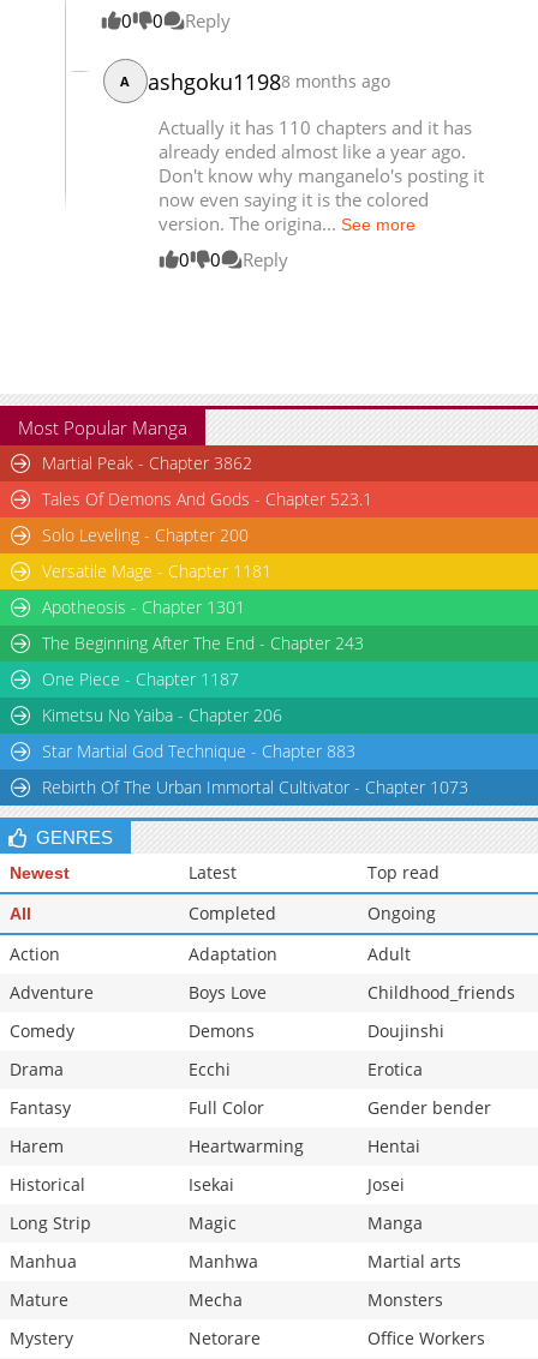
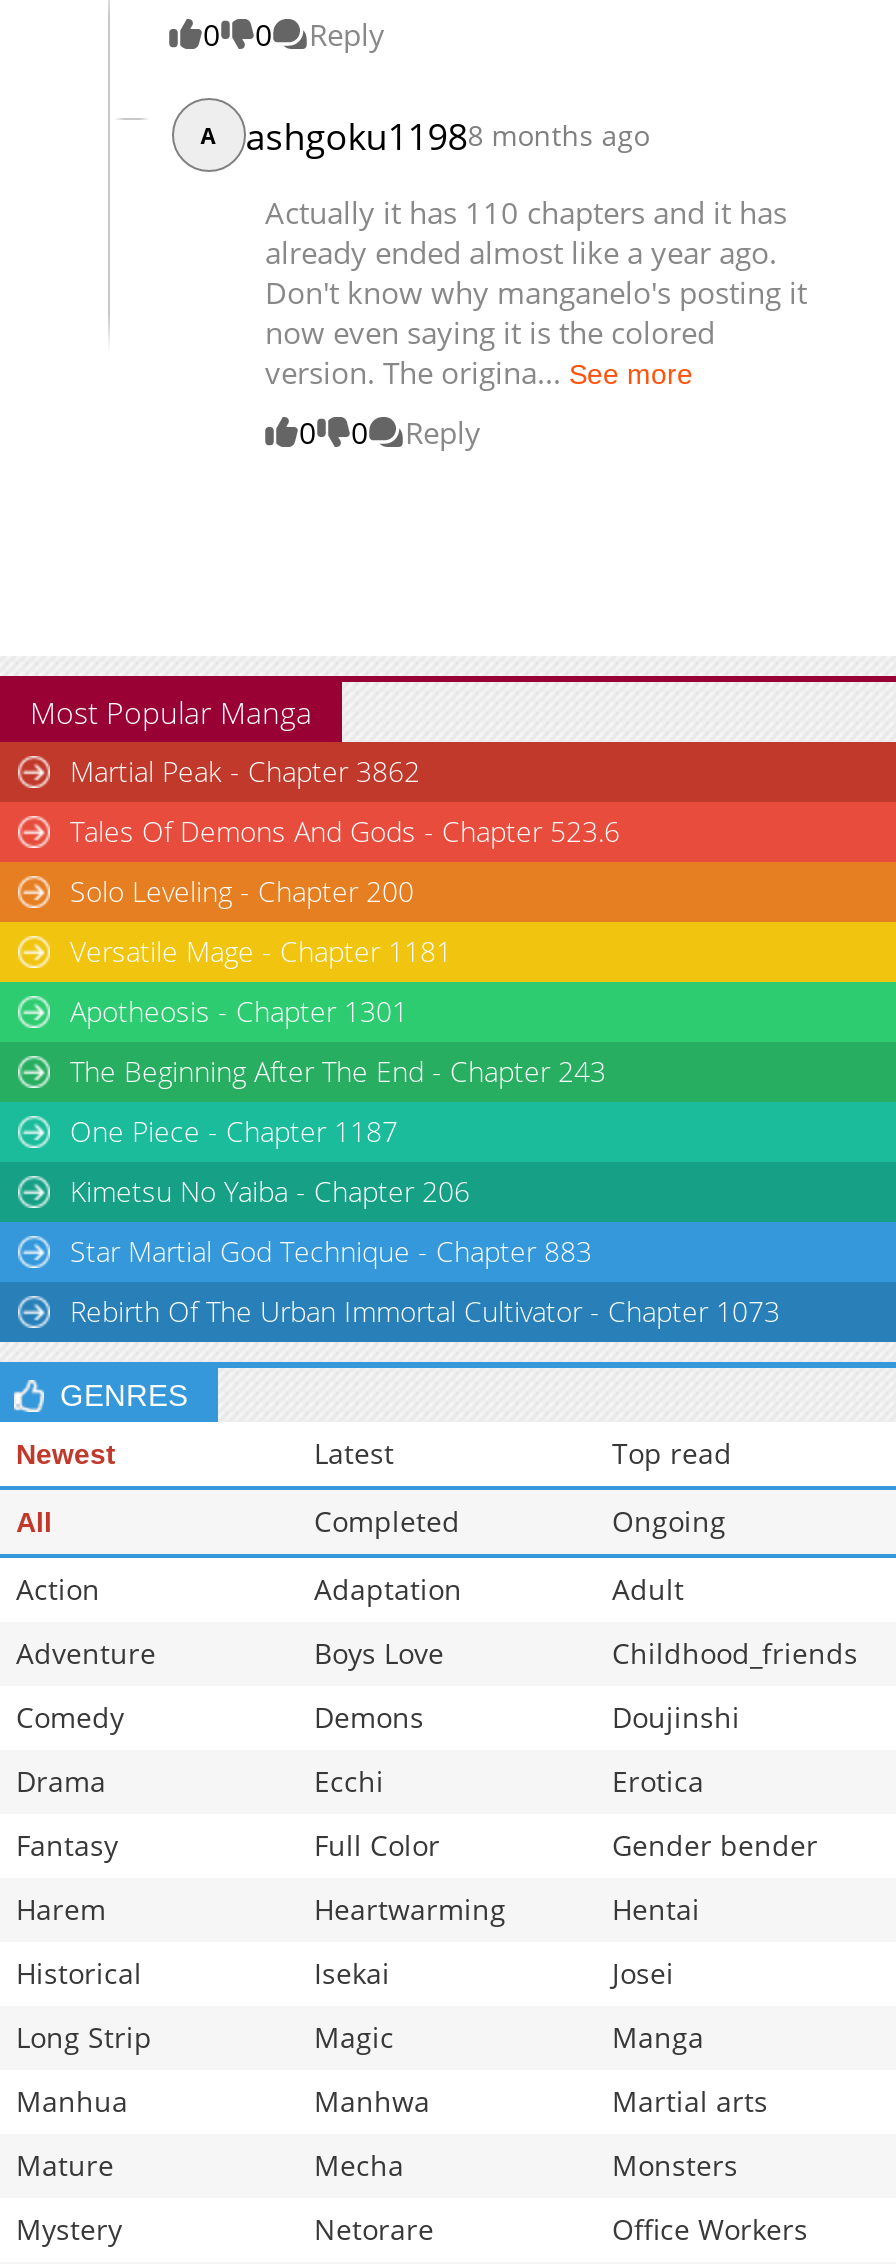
[42,488,372,511] Tales Of Demons And Gods - Chapter 523.1 -> [70,813,620,851] Tales Of Demons And Gods - Chapter 523.6

